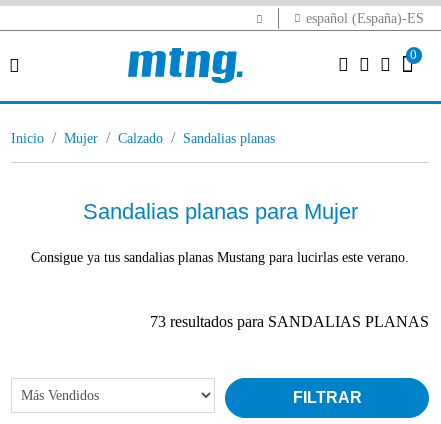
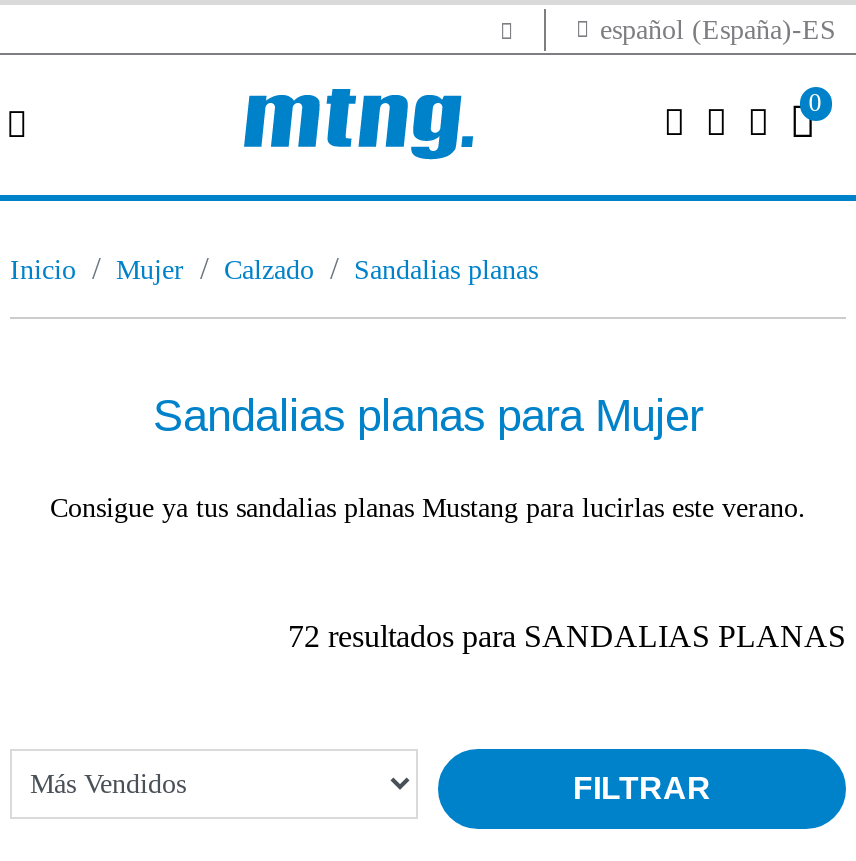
[150,313,429,330] 73 resultados para SANDALIAS PLANAS -> [288,619,846,653] 72 resultados para SANDALIAS PLANAS

